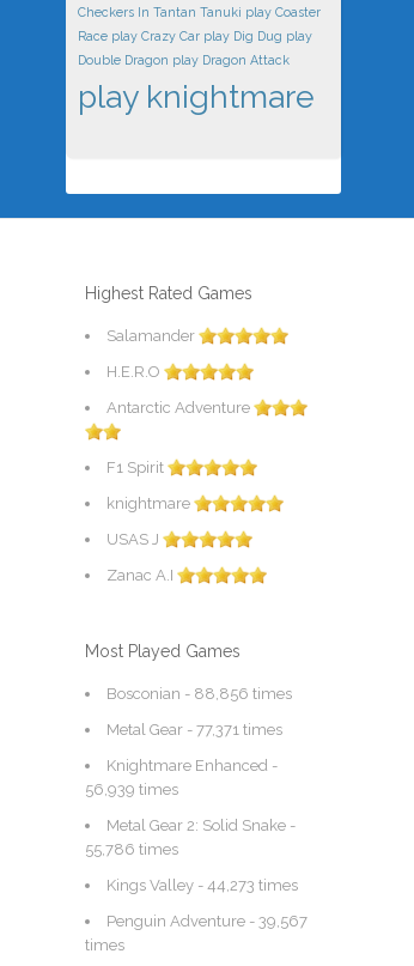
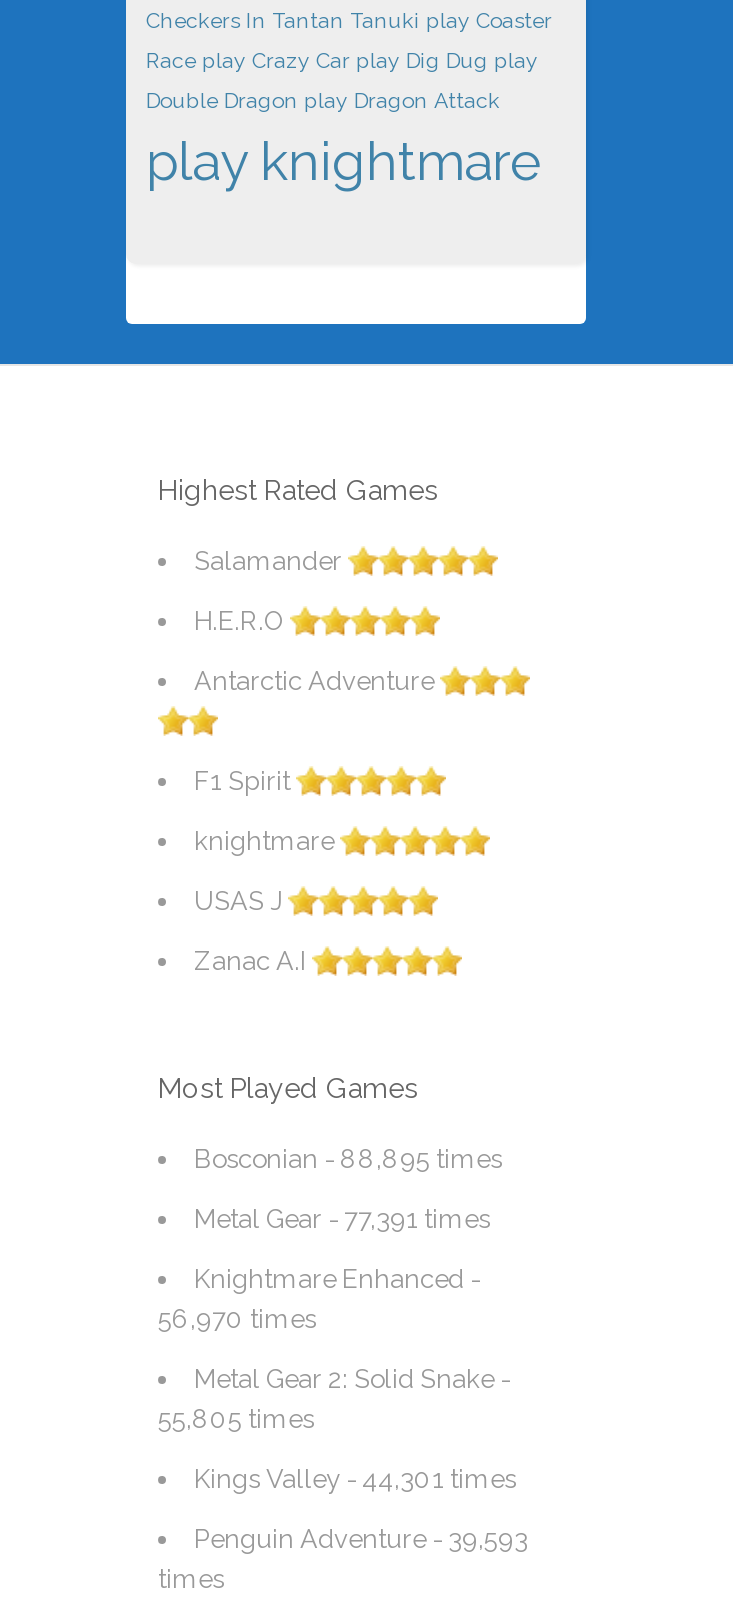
[106,685,292,703] Bosconian - 88,856 times -> [194,1144,502,1174] Bosconian - 88,895 times
[106,721,282,739] Metal Gear - 77,371 times -> [194,1204,490,1234] Metal Gear - 77,391 times
[85,781,178,799] 56,939 times -> [158,1304,316,1334] 56,970 times
[85,840,178,858] 55,786 times -> [158,1404,314,1434] 55,805 times
[106,876,298,894] Kings Valley - 44,273 times -> [194,1464,516,1494] Kings Valley - 44,301 times
[106,912,308,930] Penguin Adventure - 39,567 -> [194,1524,528,1554] Penguin Adventure - 39,593

